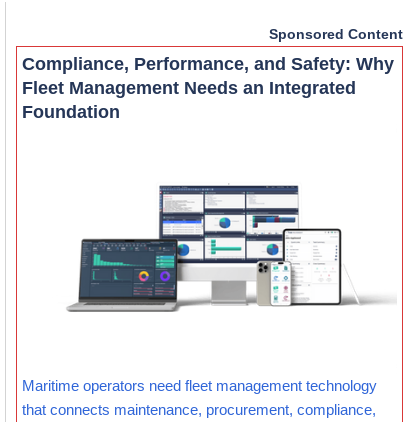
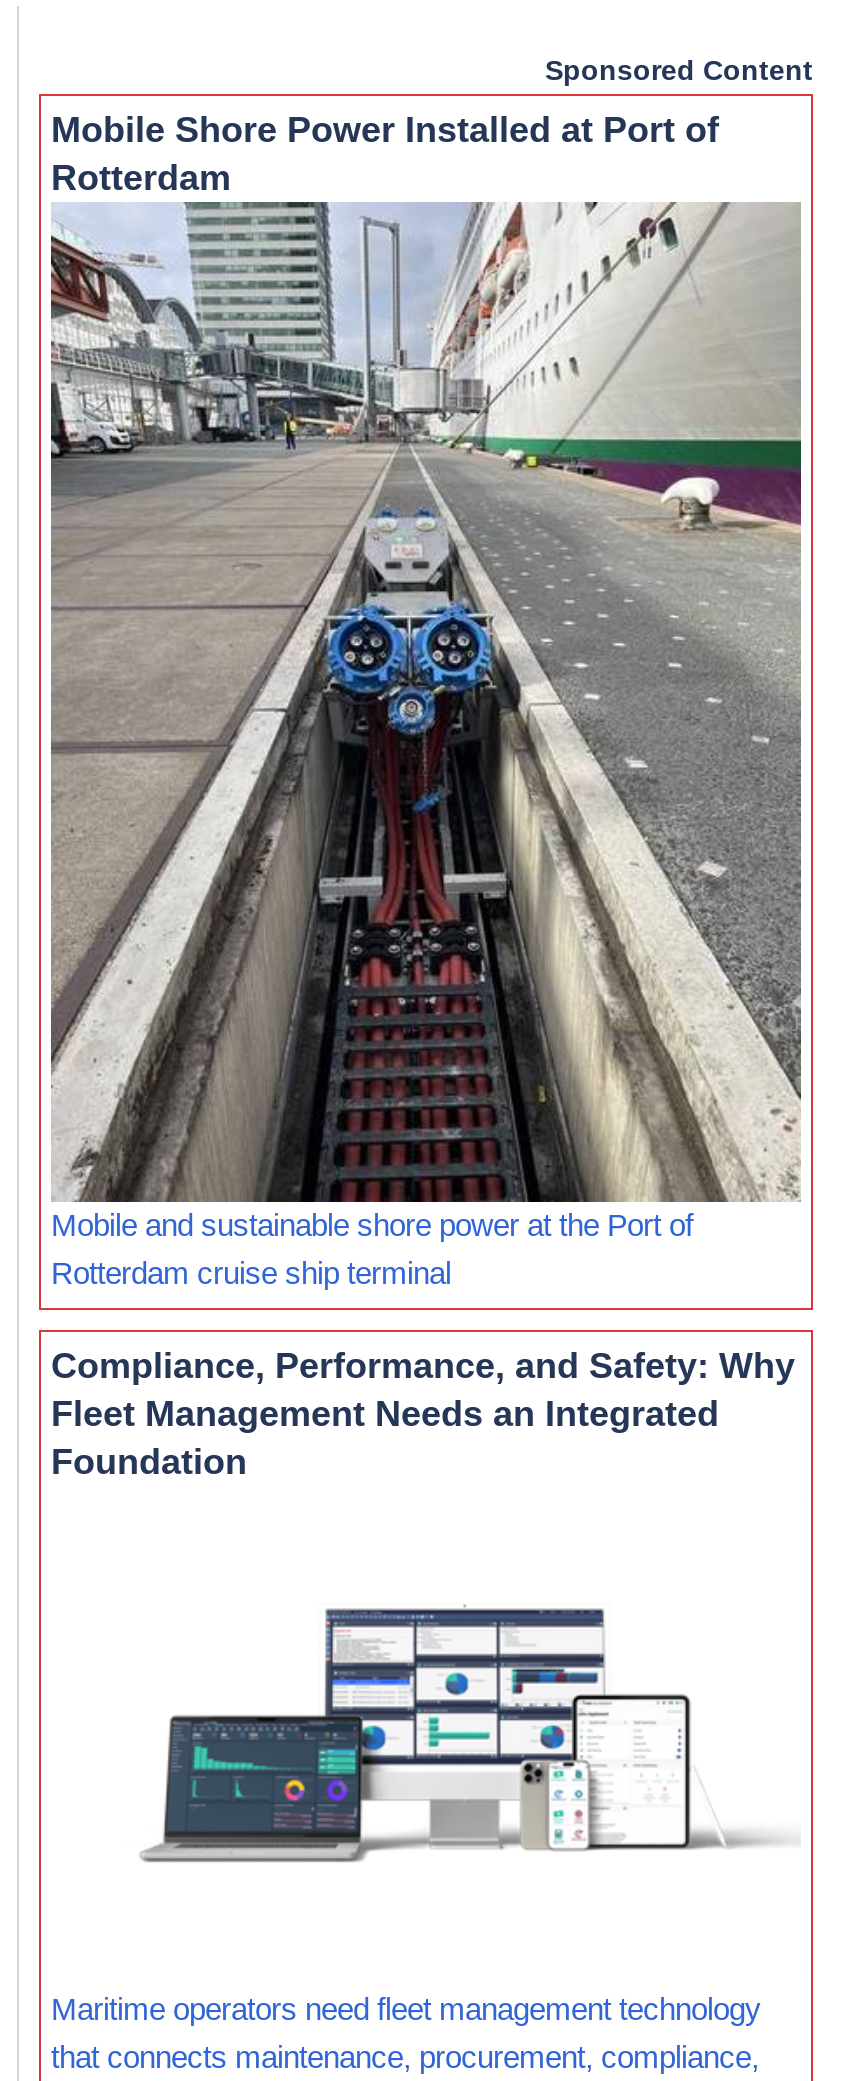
none -> [49,200,803,1289] [image] | Mobile and sustainable shore power at the Port of | Rotterdam cruise ship terminal
none -> [51,110,719,198] Mobile Shore Power Installed at Port of | Rotterdam

